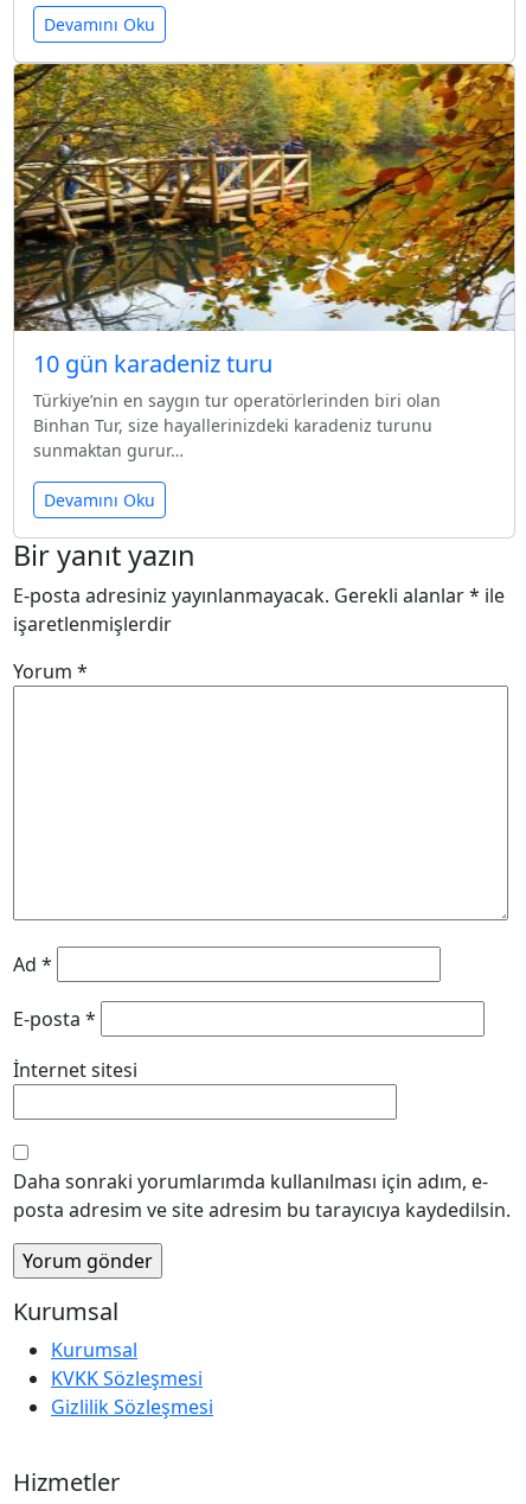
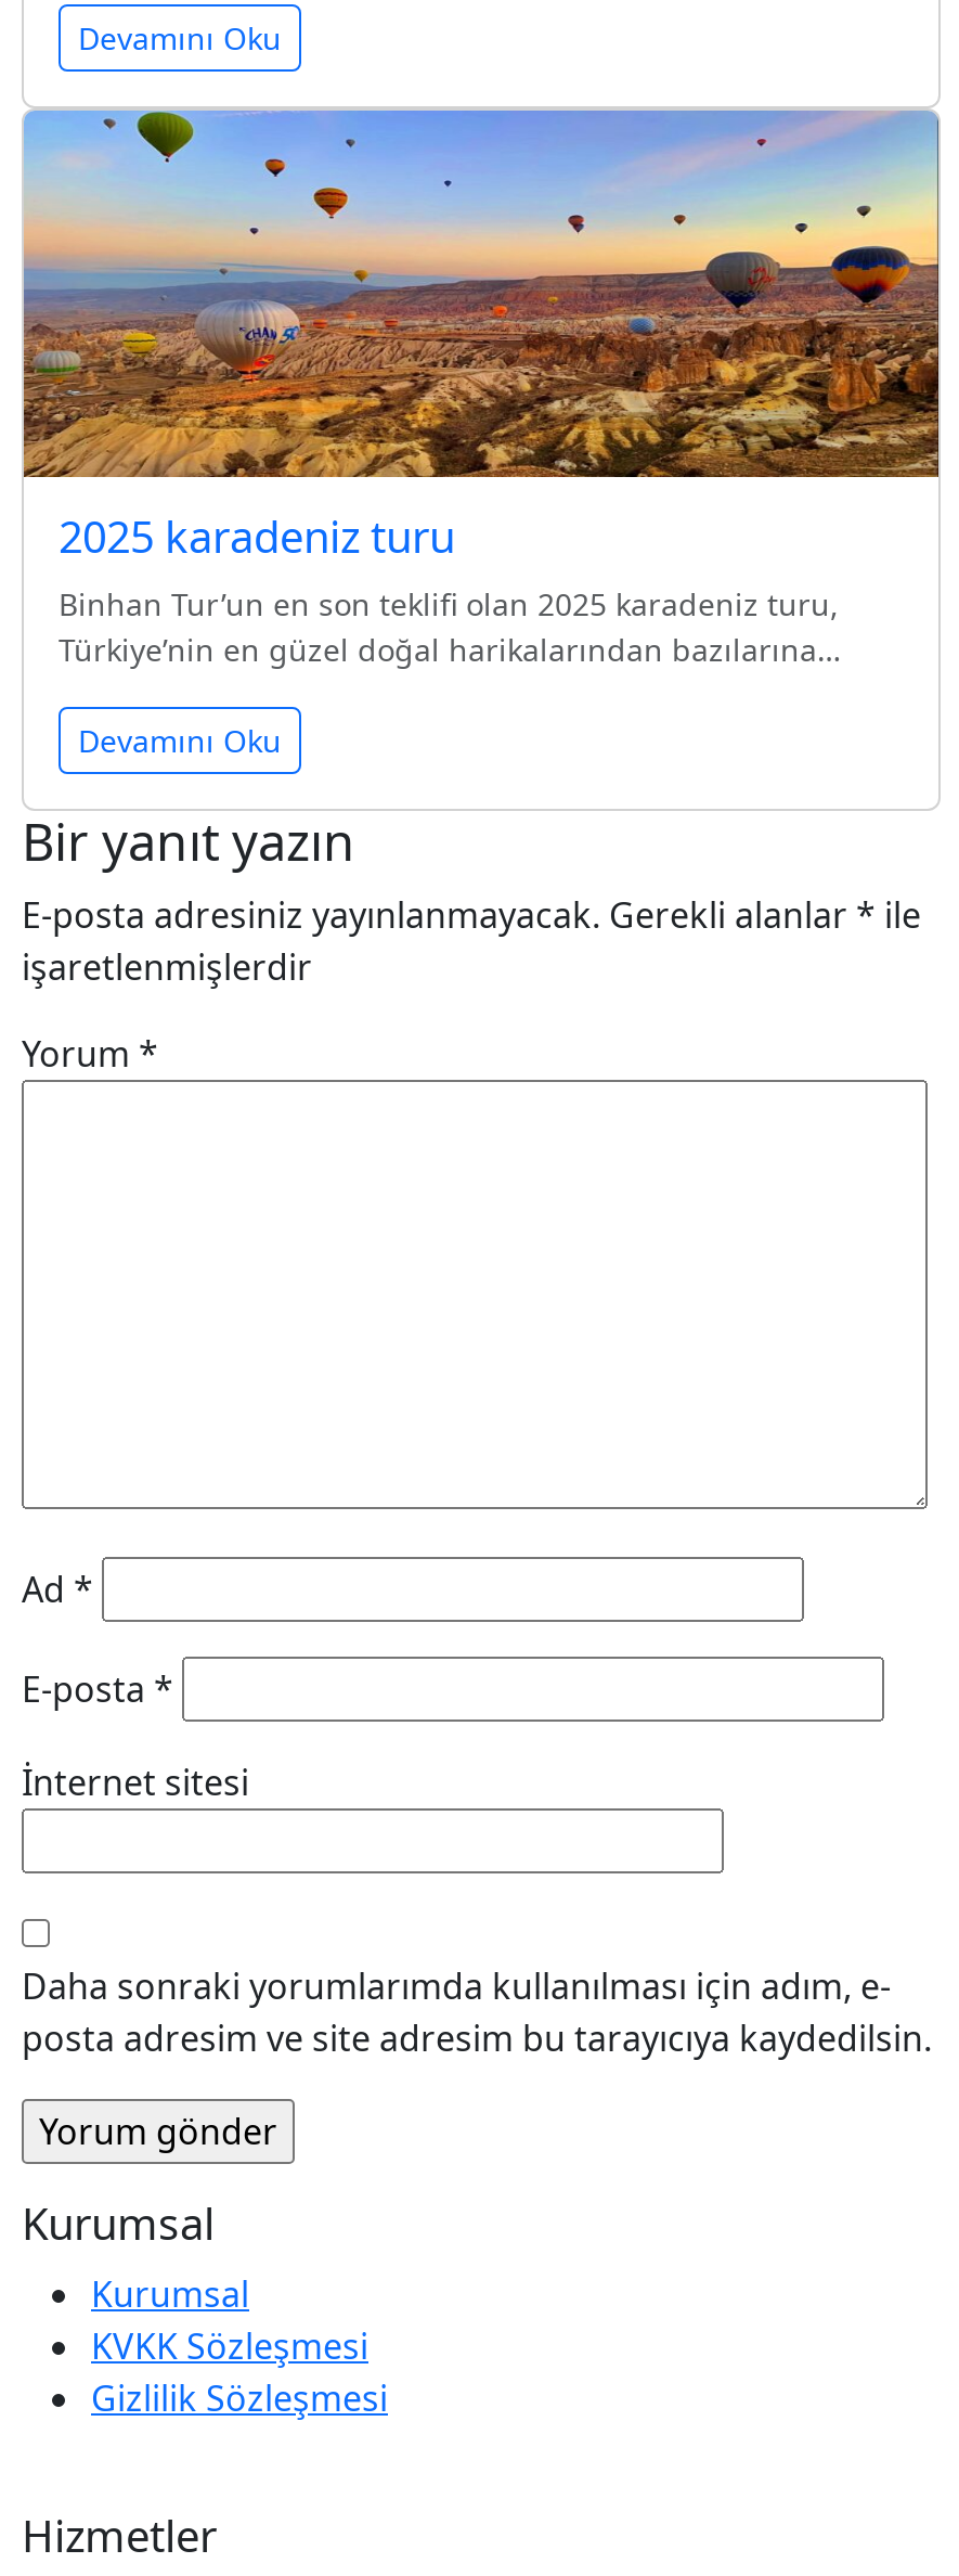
[13,63,515,462] [image] | 10 gün karadeniz turu | Türkiye’nin en saygın tur operatörlerinden biri olan | Binhan Tur, size hayallerinizdeki karadeniz turunu | sunmaktan gurur… -> [22,108,941,670] [image] | 2025 karadeniz turu | Binhan Tur’un en son teklifi olan 2025 karadeniz turu, | Türkiye’nin en güzel doğal harikalarından bazılarına…

